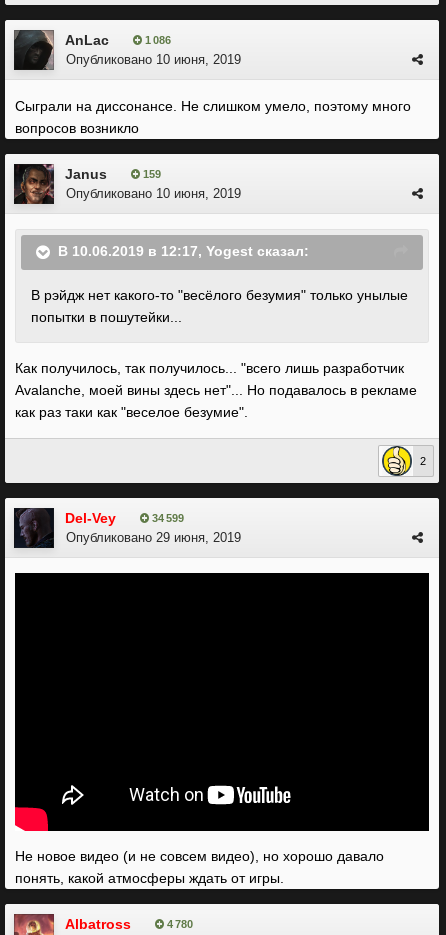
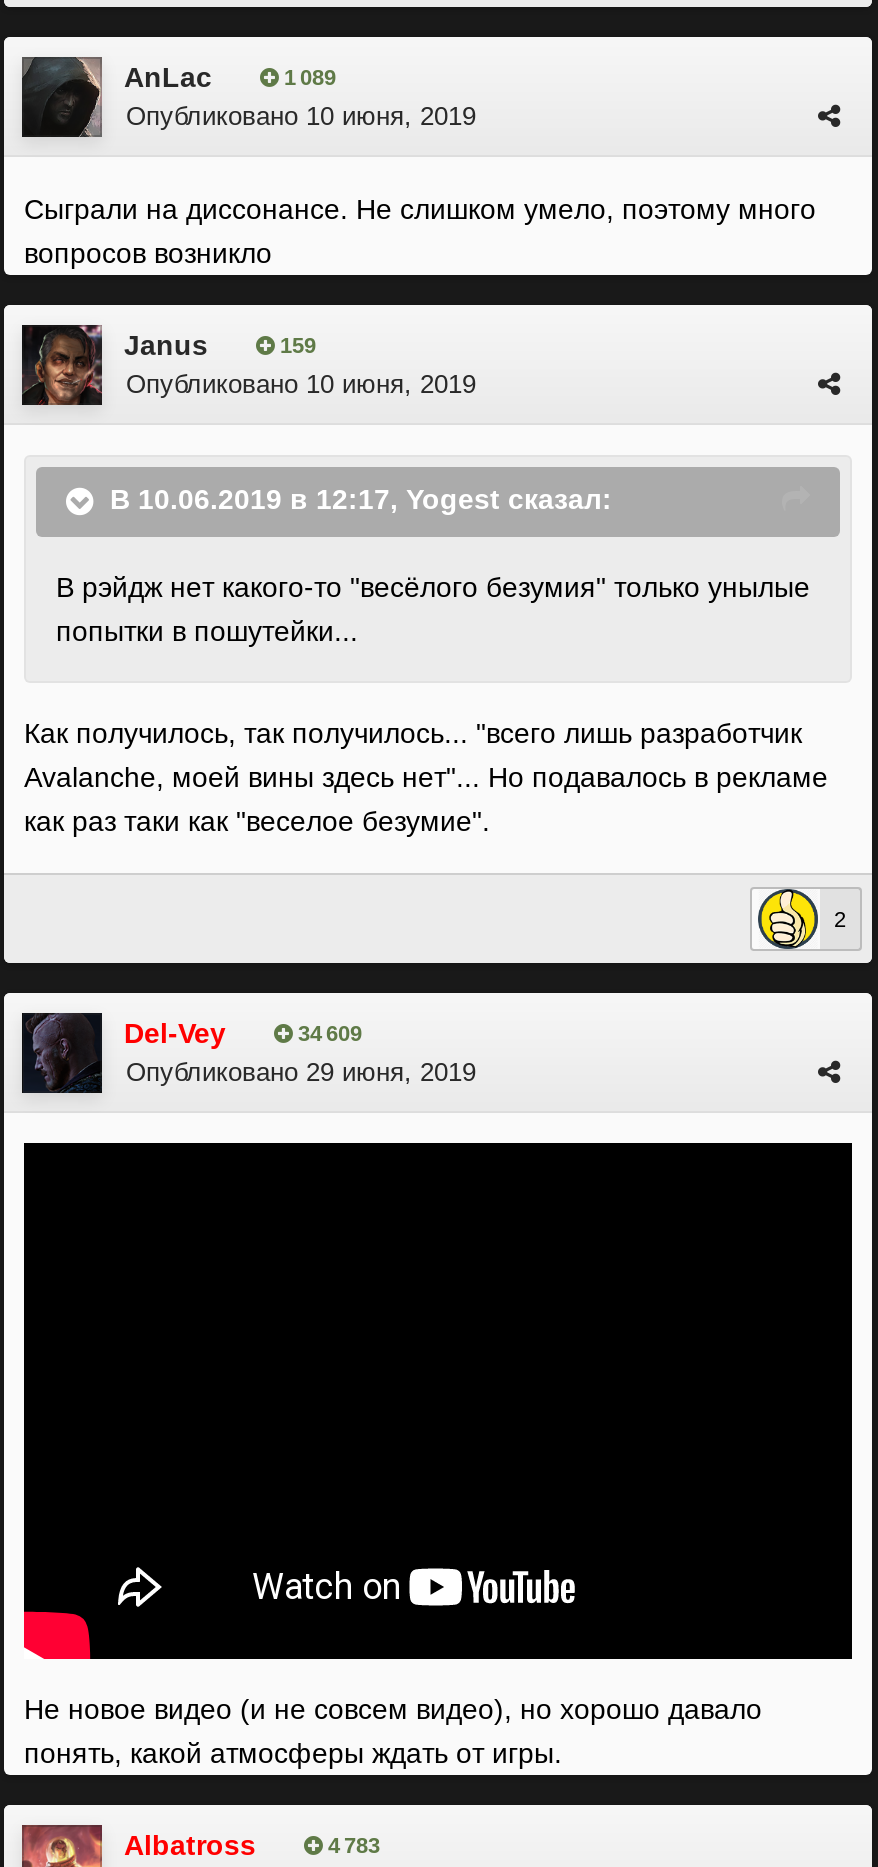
[142,34,171,46] 1 086 -> [278,65,336,89] 1 089
[149,512,184,524] 34 599 -> [292,1021,362,1045] 34 609
[164,918,193,930] 4 780 -> [322,1833,380,1857] 4 783

